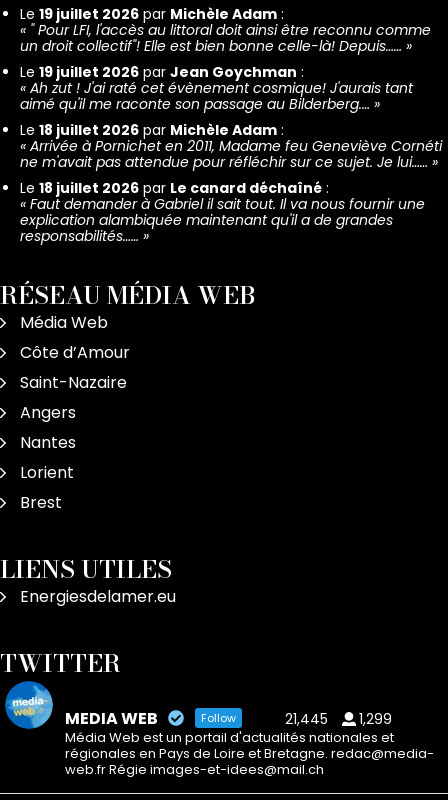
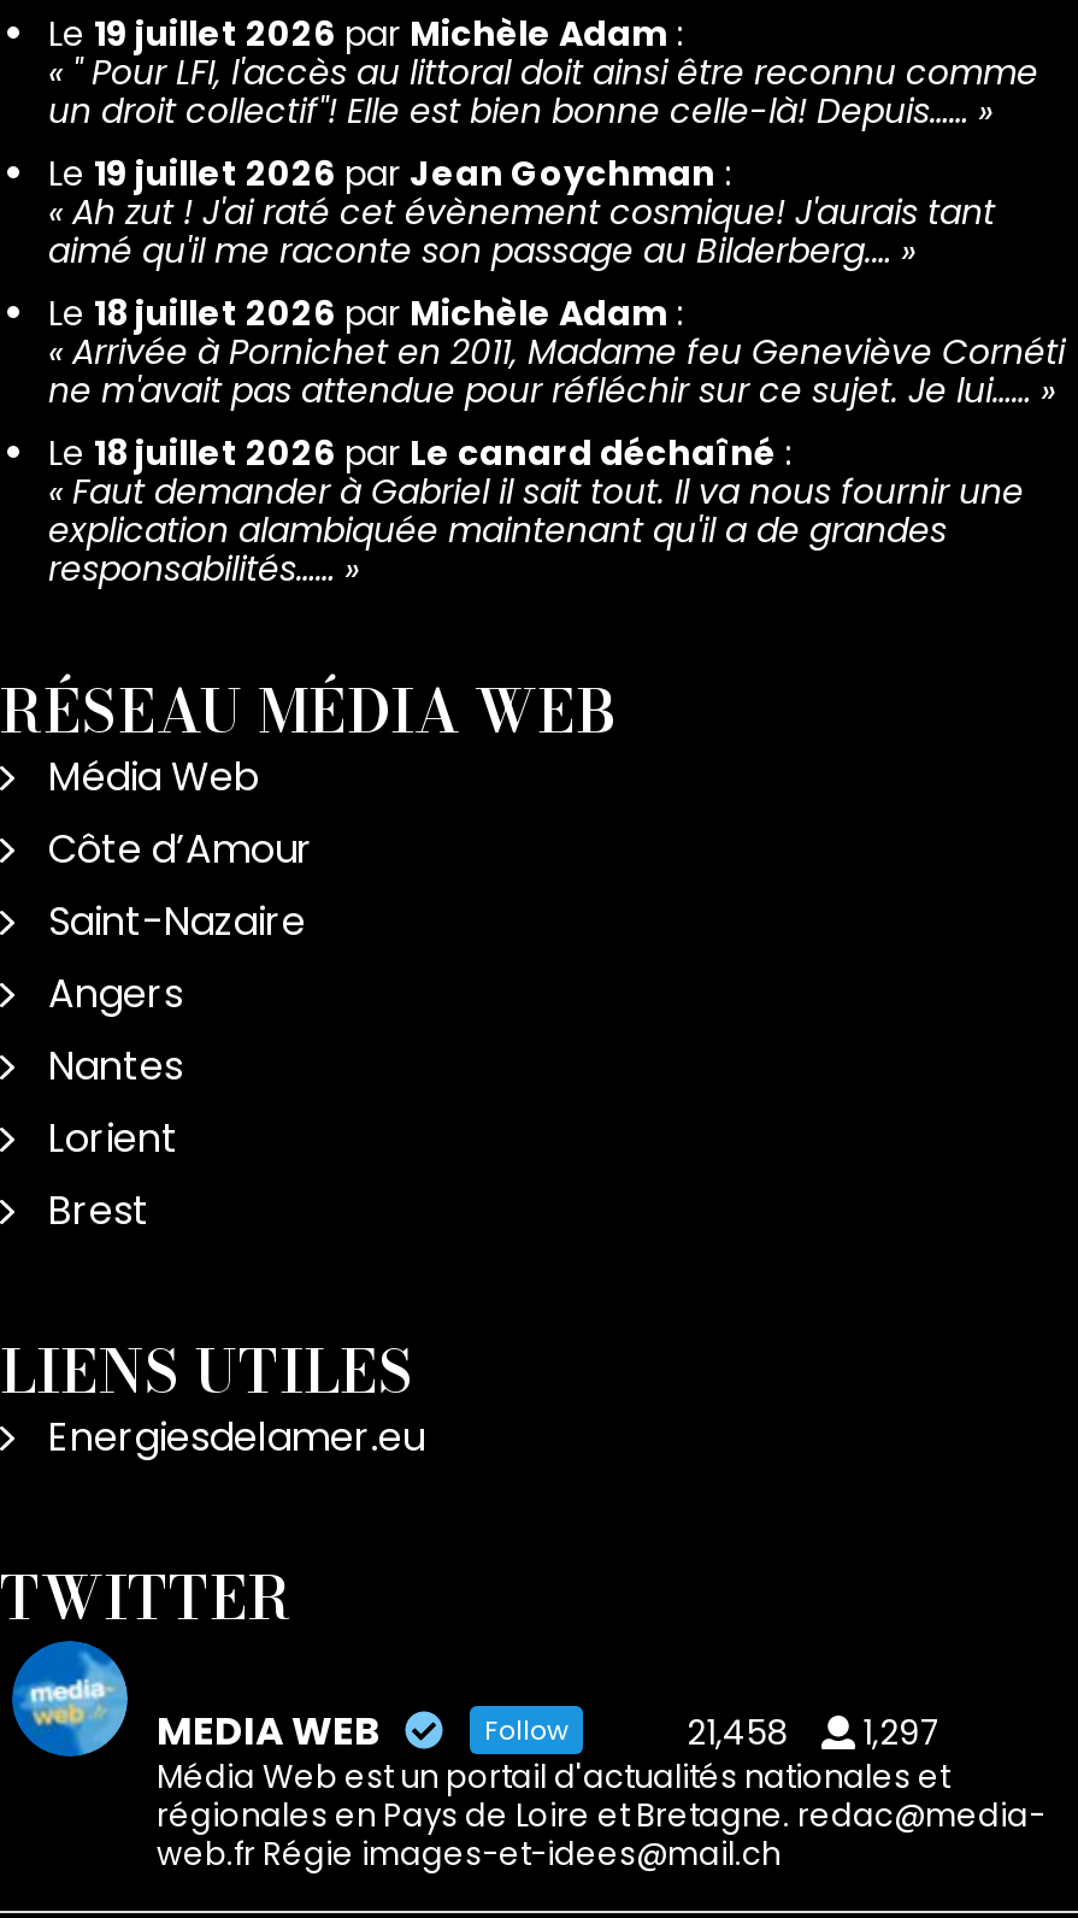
[285,709,332,729] 21,445 -> [687,1708,797,1756] 21,458
[359,709,392,729] 1,299 -> [862,1708,942,1756] 1,297

